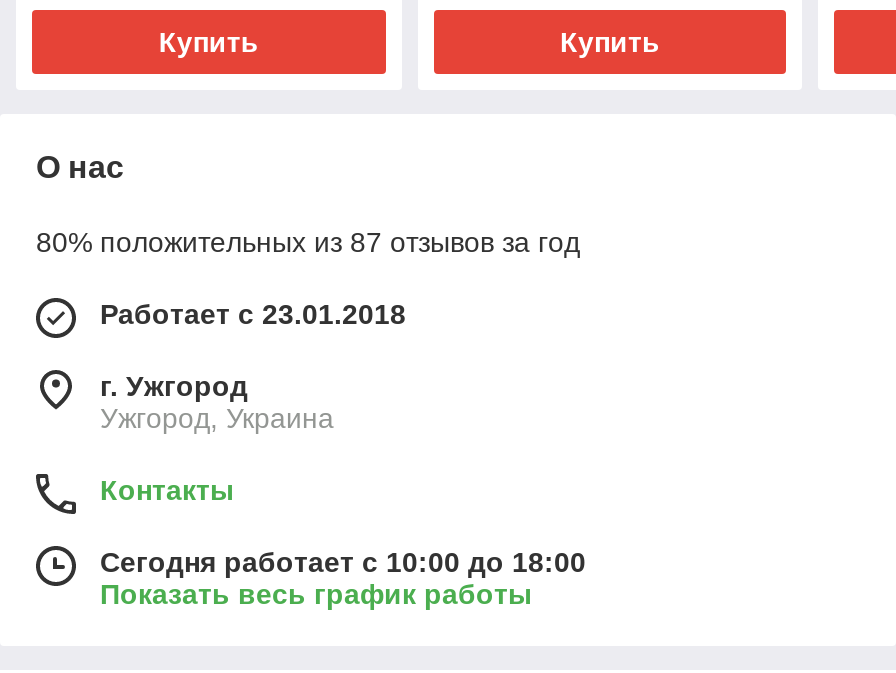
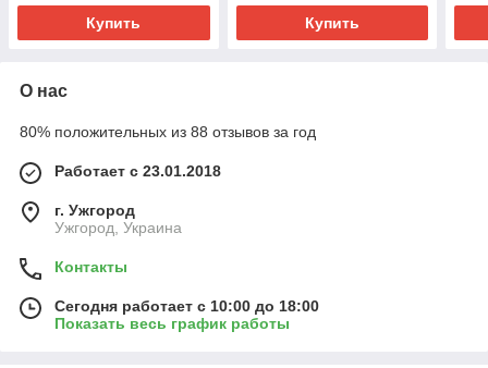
[36,227,580,259] 80% положительных из 87 отзывов за год -> [20,123,316,141] 80% положительных из 88 отзывов за год

